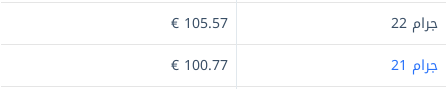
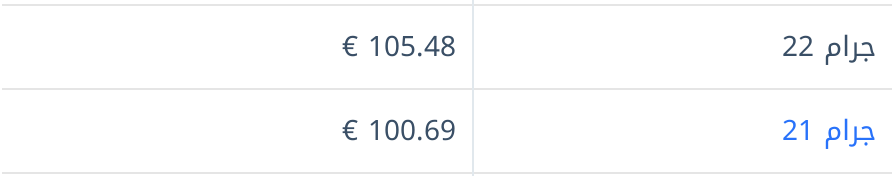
[184,10,228,37] 105.57 € -> [368,20,456,74] 105.48 €
[184,52,228,79] 100.77 € -> [368,104,456,158] 100.69 €

